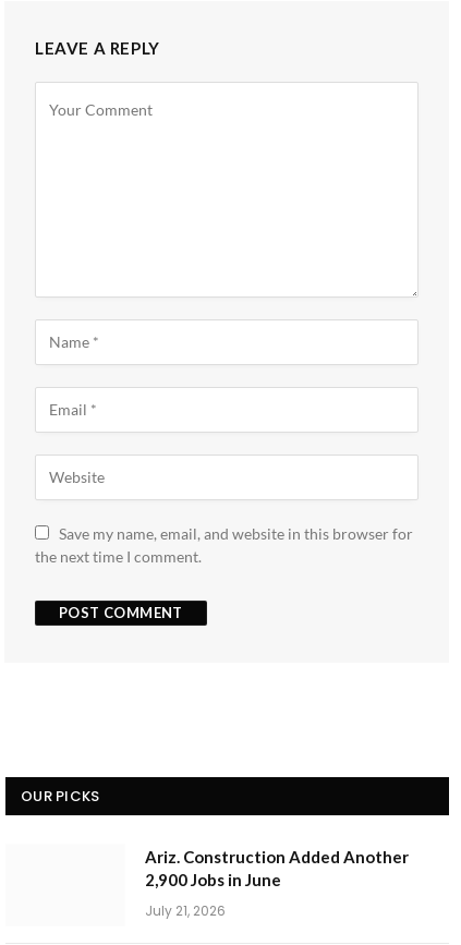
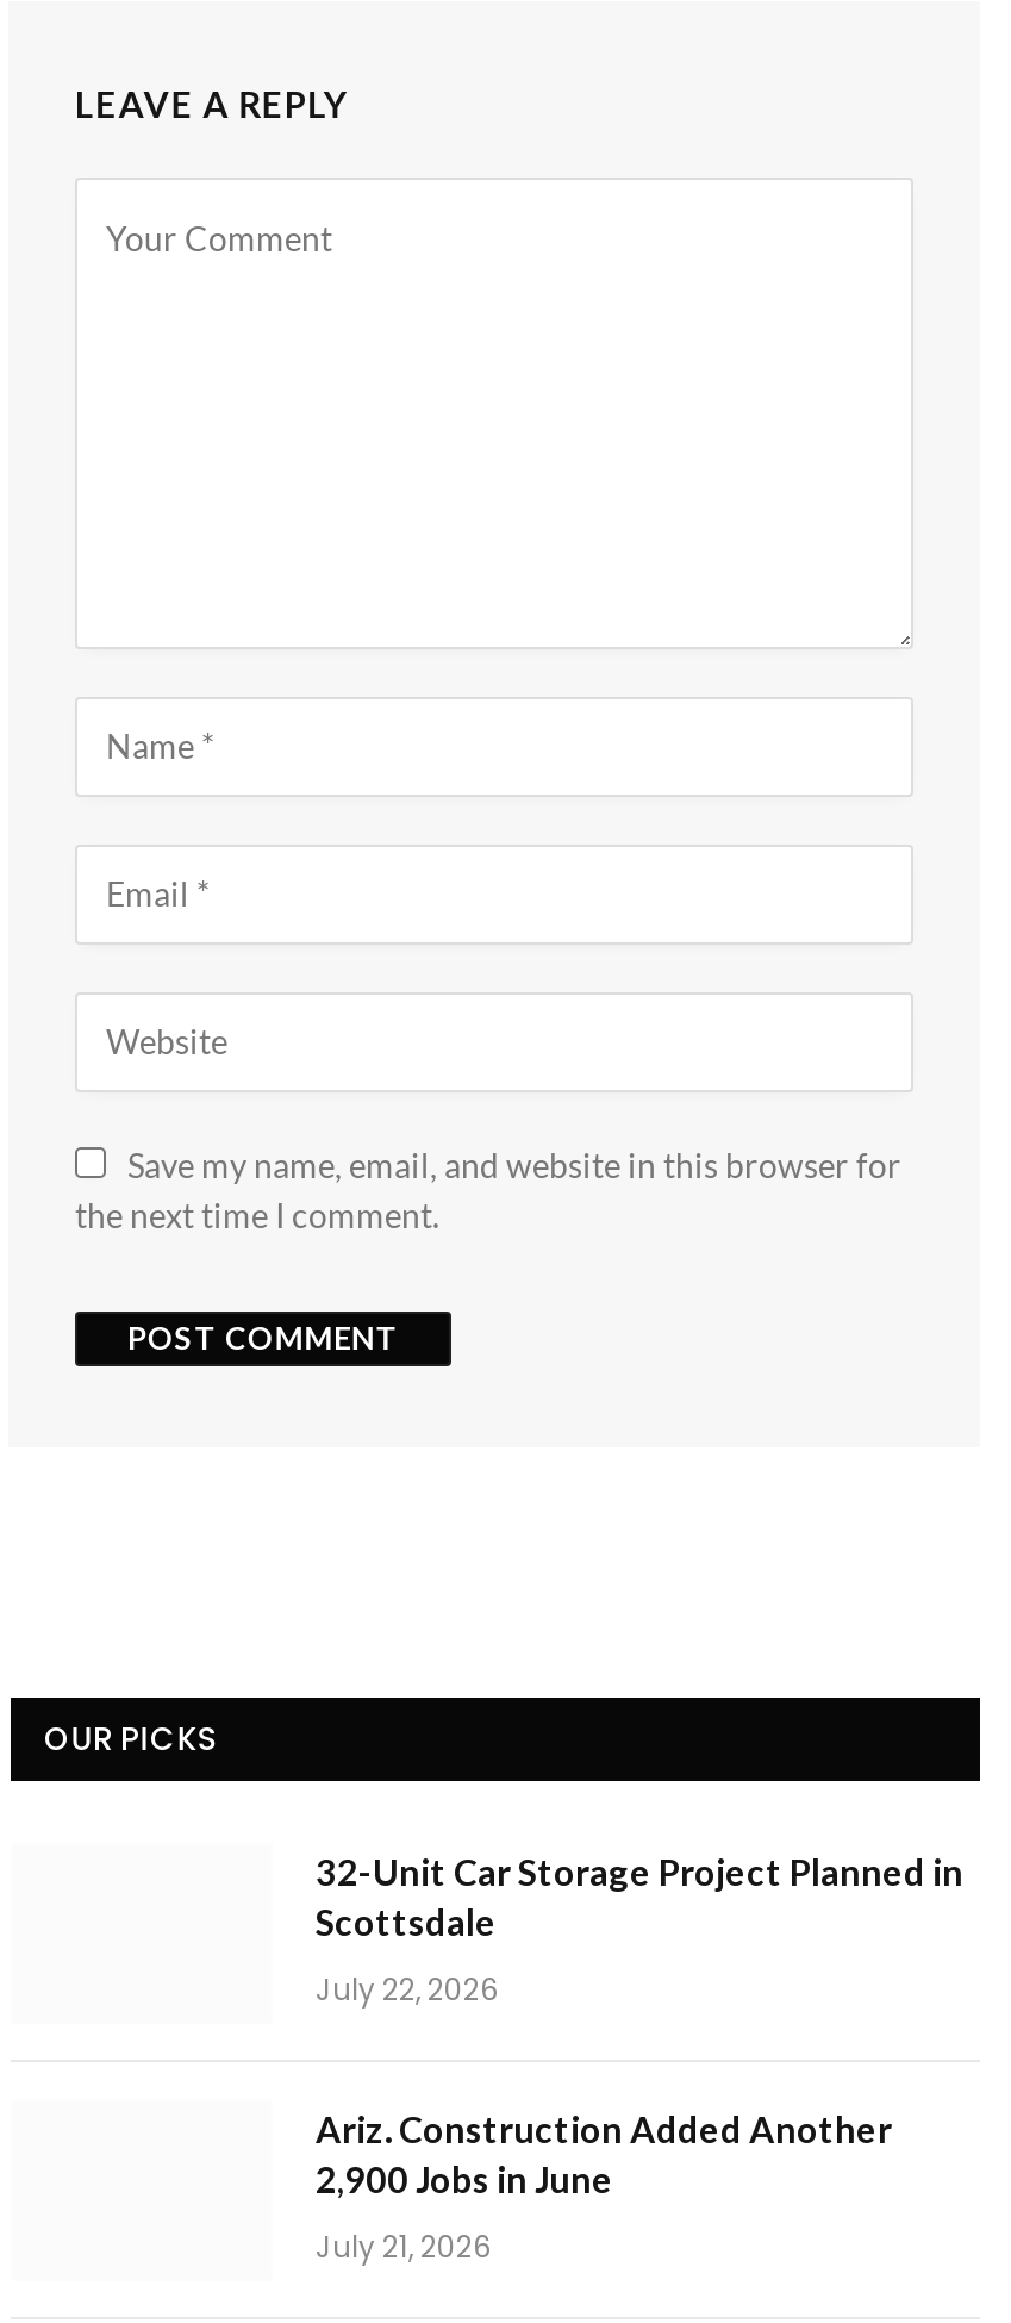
none -> [316,1851,963,2010] 32-Unit Car Storage Project Planned in | Scottsdale | July 22, 2026

